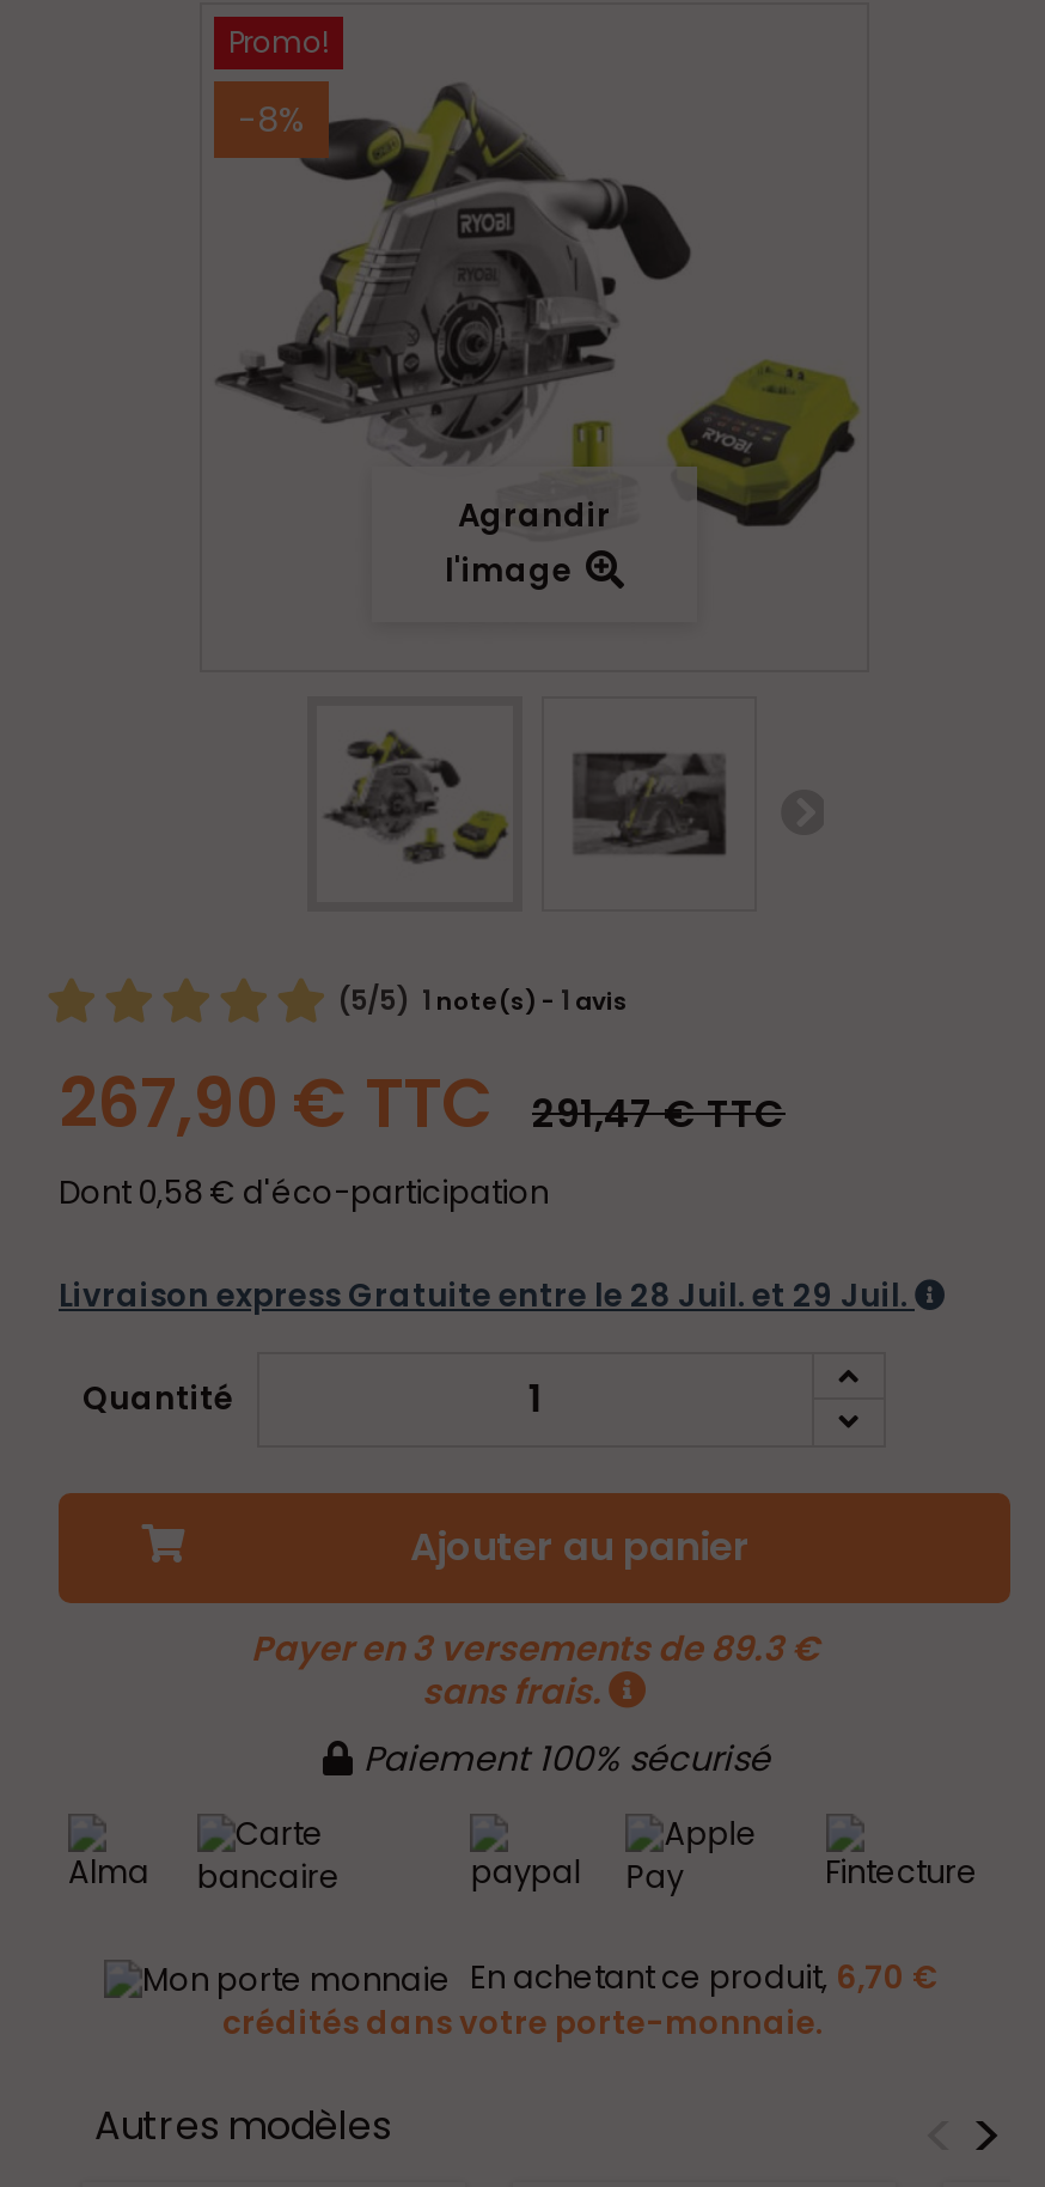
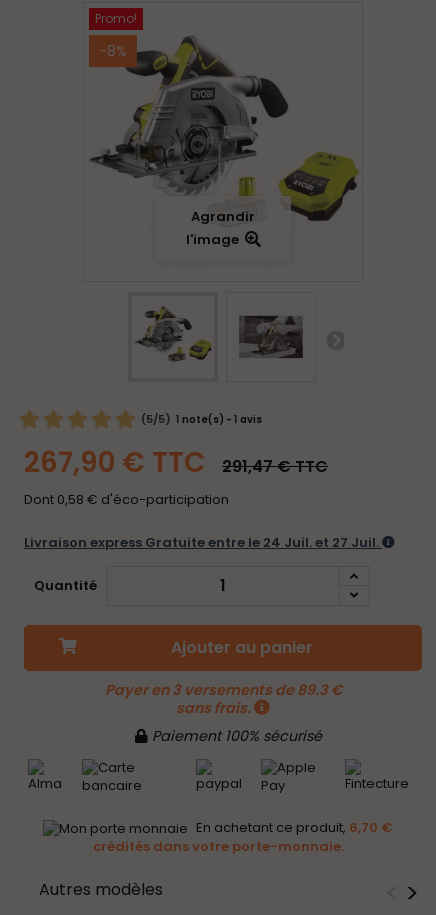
[59,1274,915,1320] Livraison express Gratuite entre le 28 Juil. et 29 Juil. -> [24,533,382,552] Livraison express Gratuite entre le 24 Juil. et 27 Juil.

